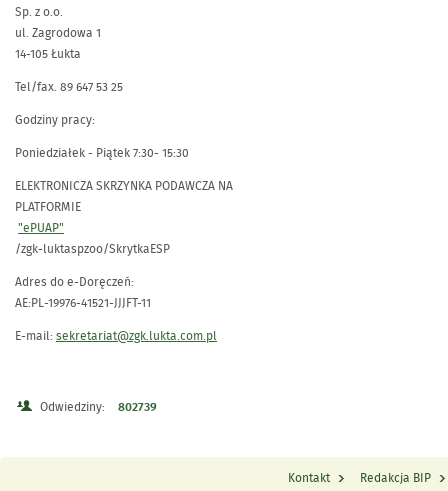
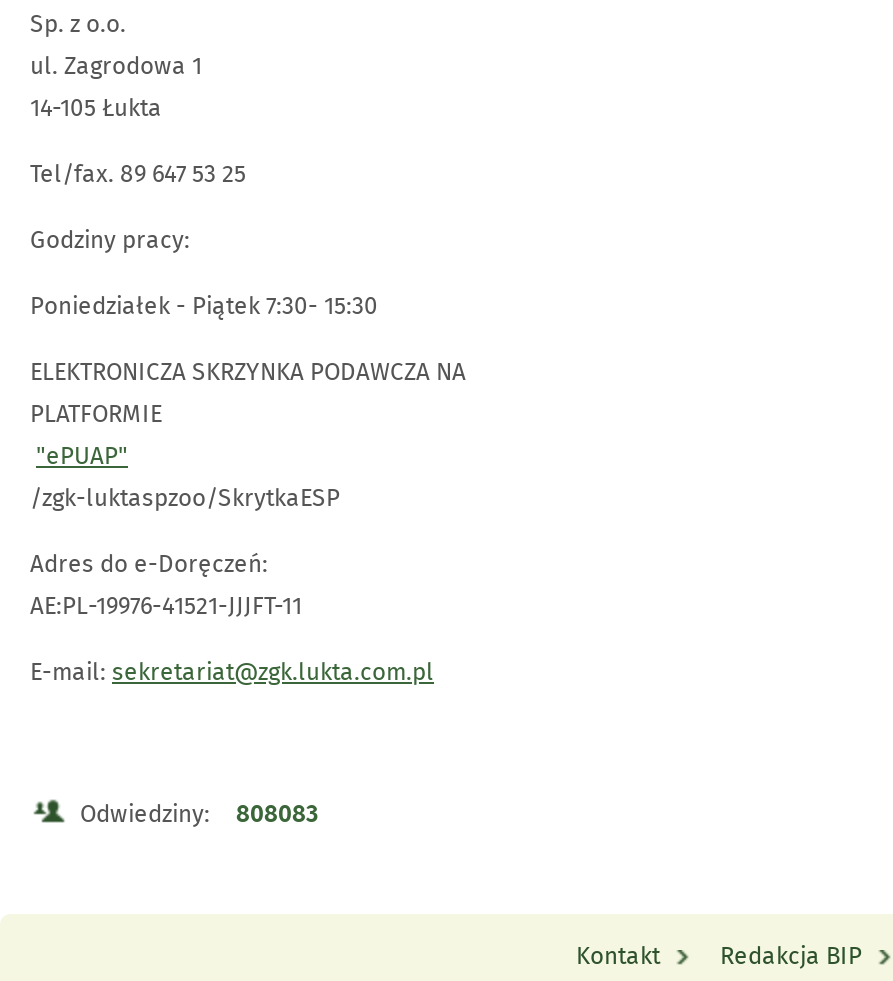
[40,398,157,415] Odwiedziny: 802739 -> [80,796,318,830] Odwiedziny: 808083

